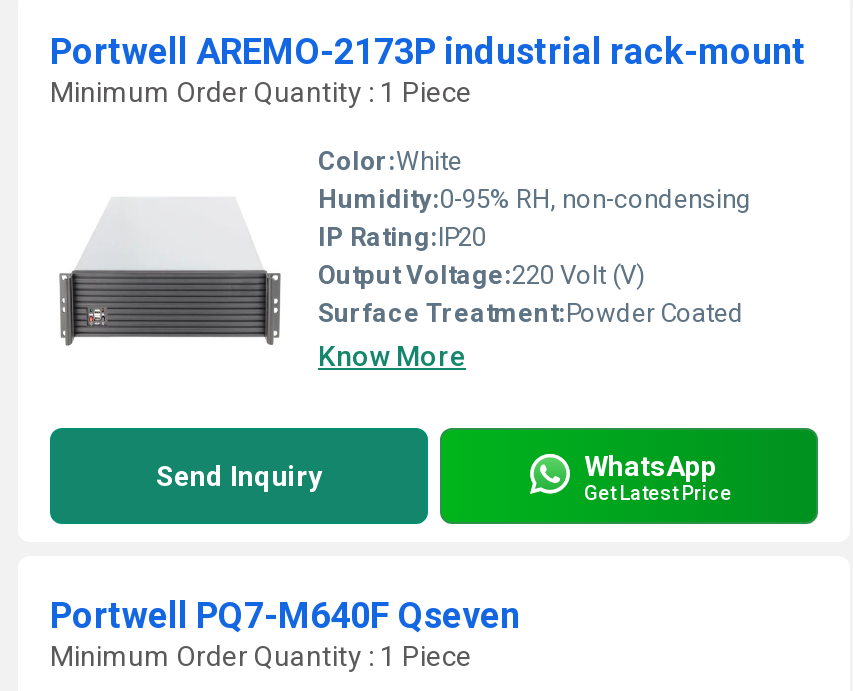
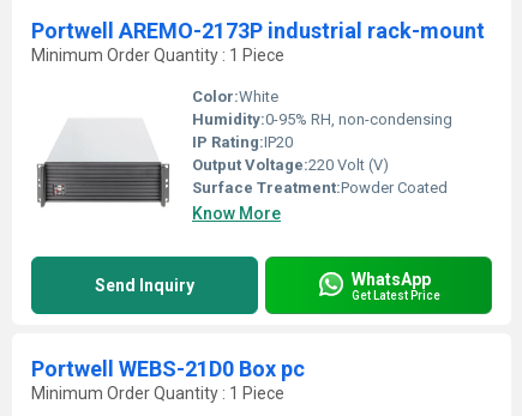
[50,594,520,636] Portwell PQ7-M640F Qseven -> [31,356,305,381] Portwell WEBS-21D0 Box pc

